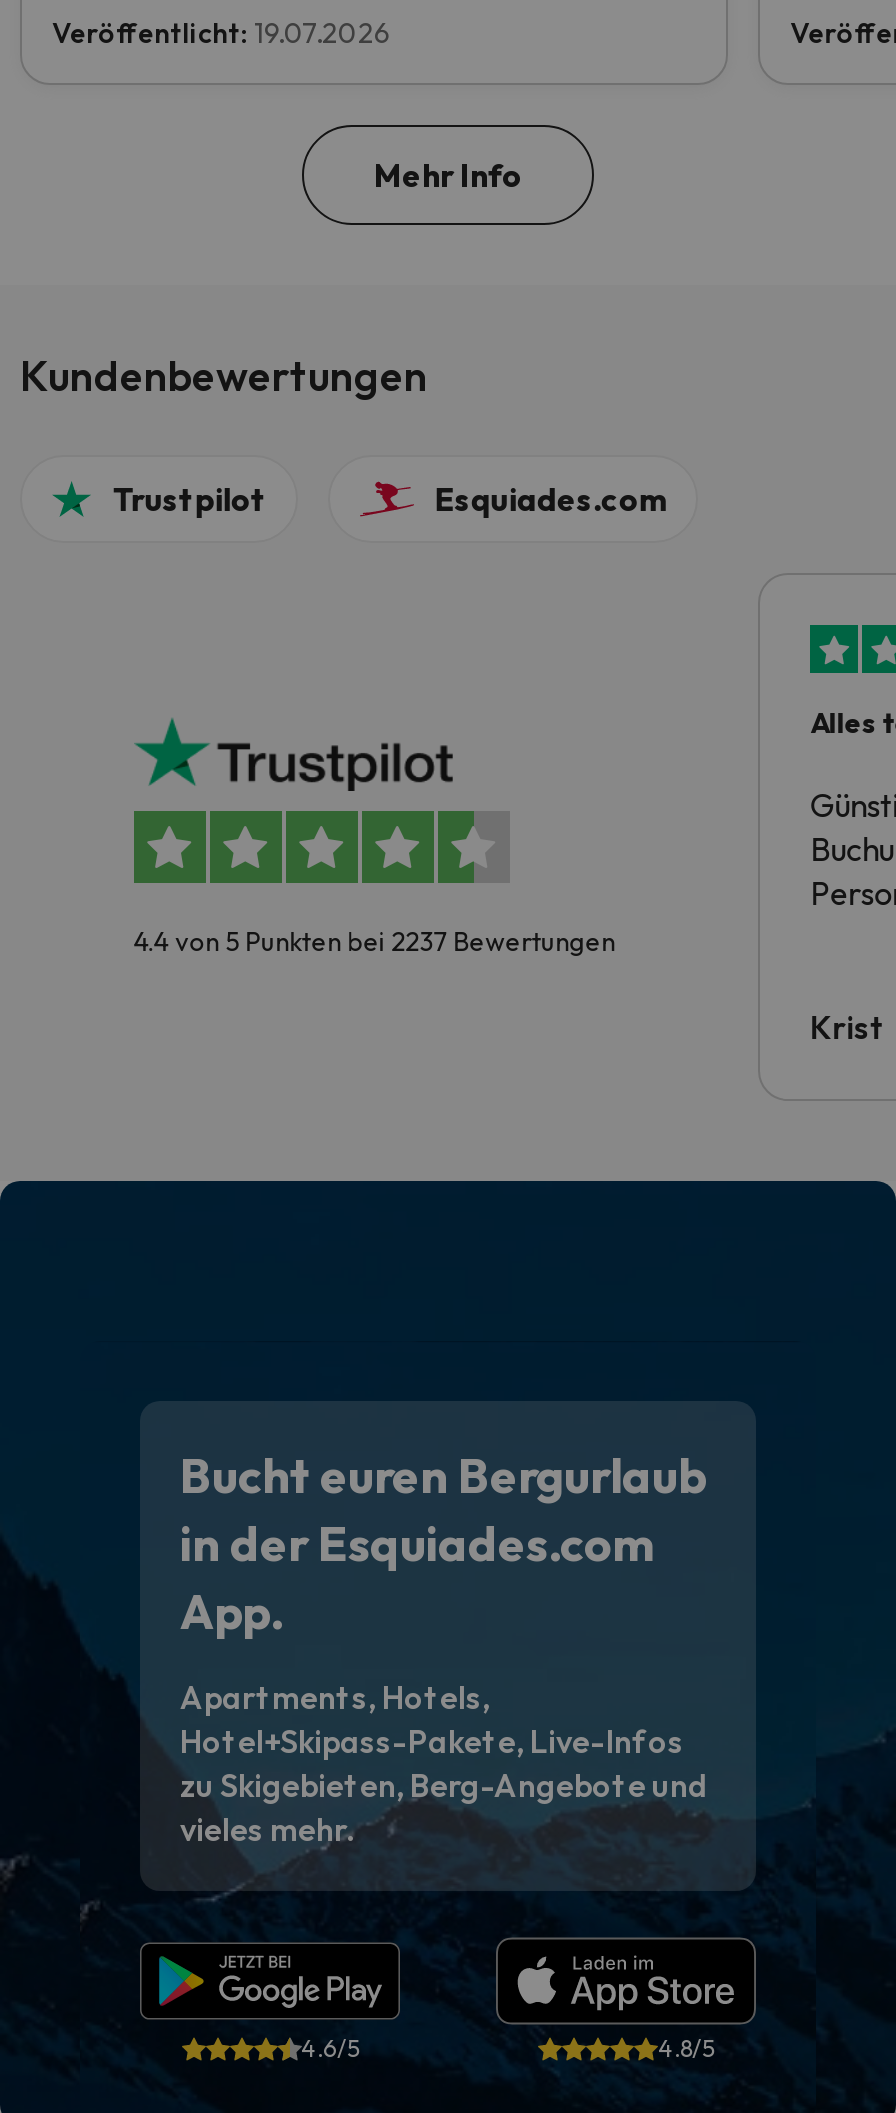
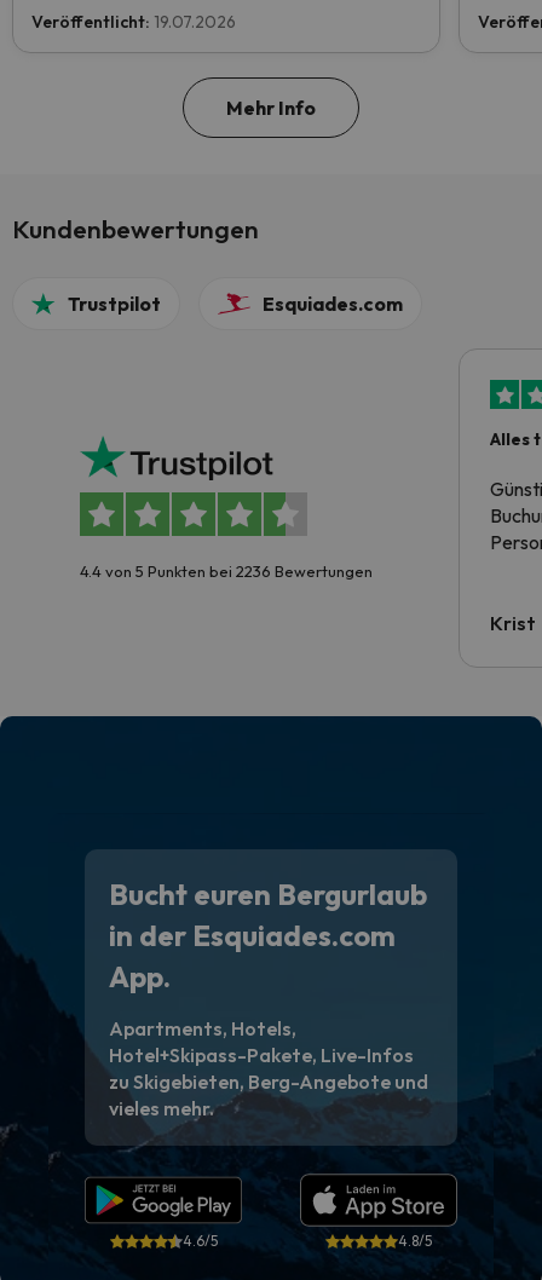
[133,925,615,957] 4.4 von 5 Punkten bei 2237 Bewertungen -> [80,561,373,581] 4.4 von 5 Punkten bei 2236 Bewertungen

